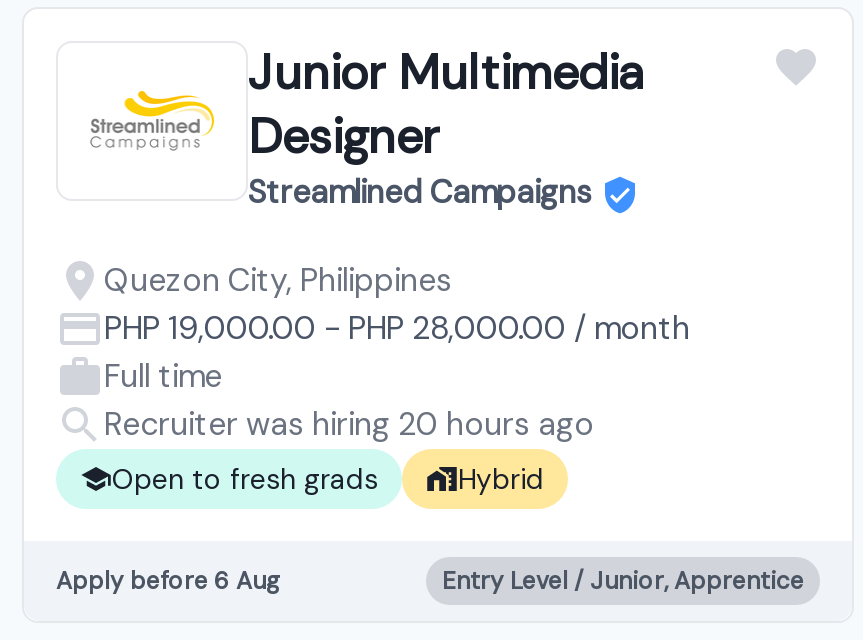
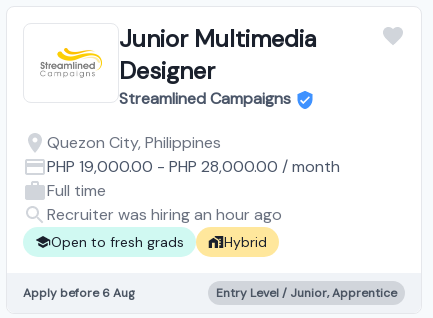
[104,403,594,445] Recruiter was hiring 20 hours ago -> [47,204,282,225] Recruiter was hiring an hour ago

